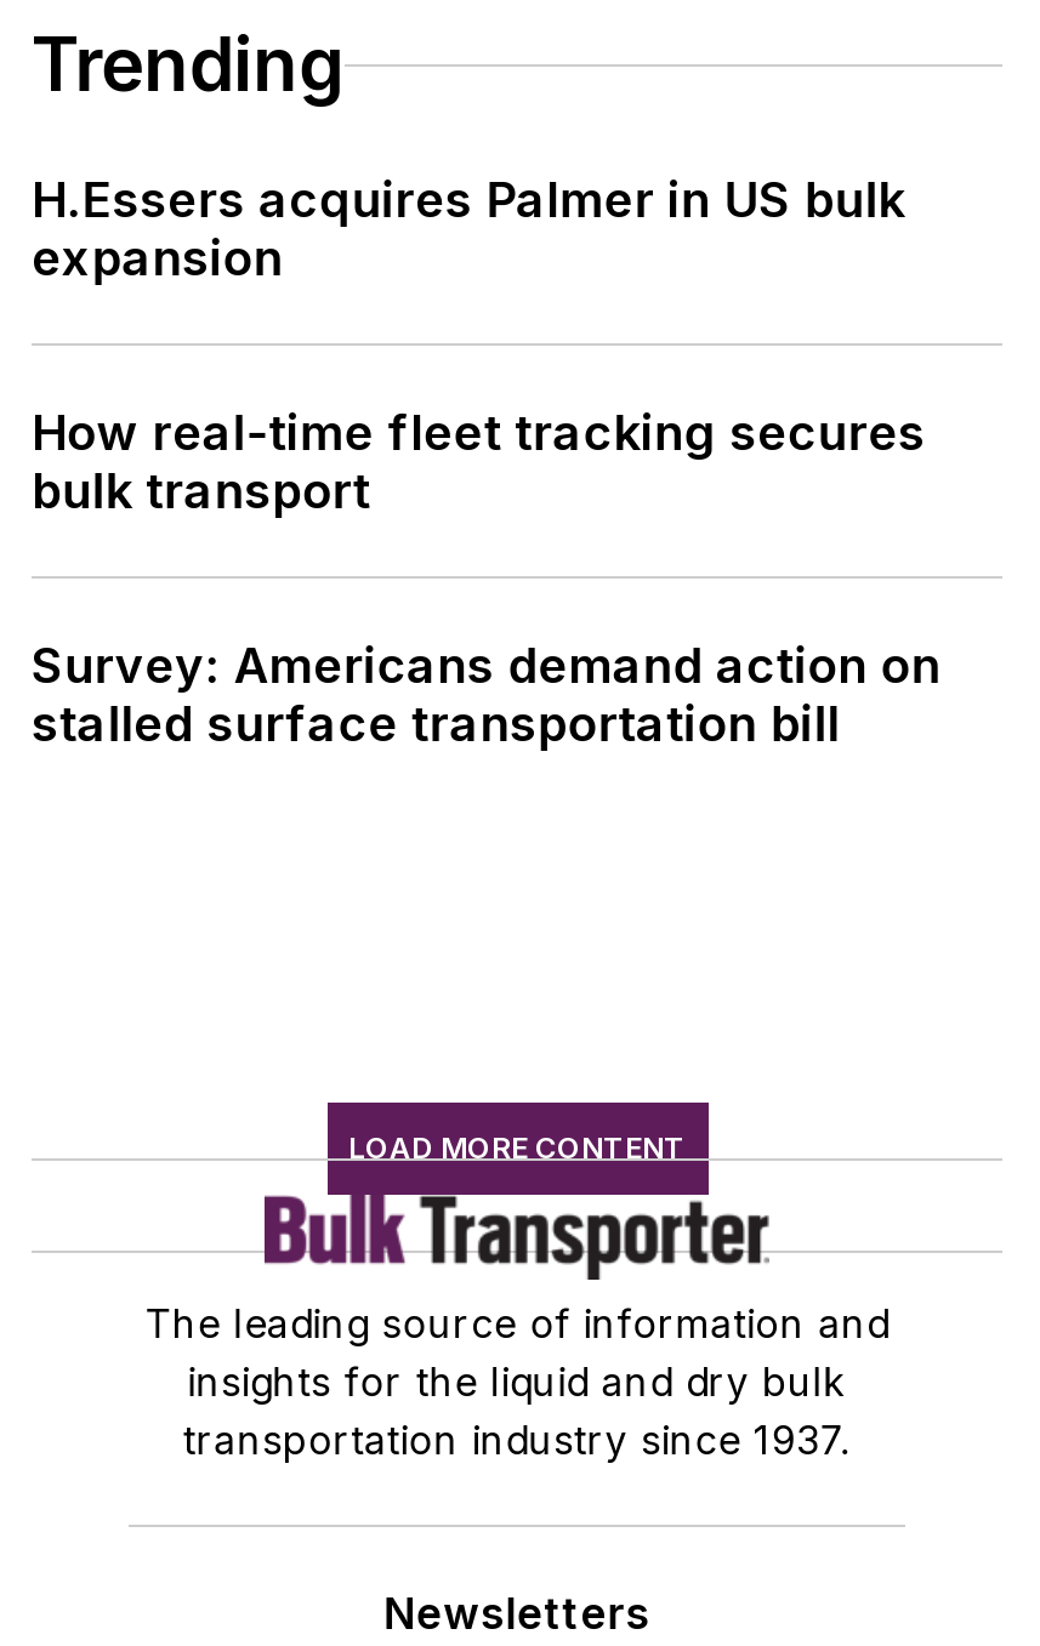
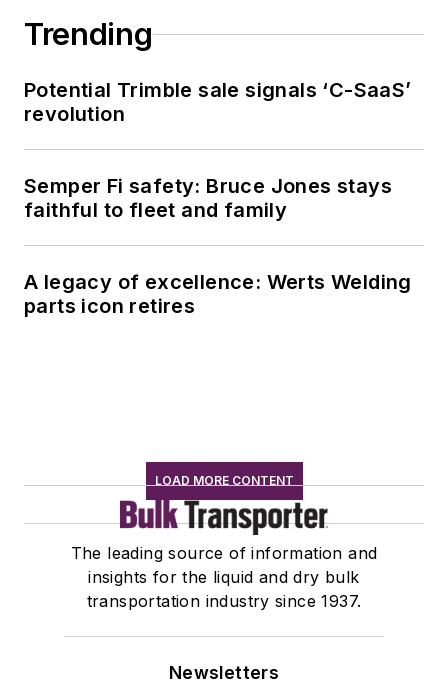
[32,172,905,288] H.Essers acquires Palmer in US bulk | expansion -> [24,78,412,126] Potential Trimble sale signals ‘C-SaaS’ | revolution
[32,404,926,521] How real-time fleet tracking secures | bulk transport -> [24,174,392,222] Semper Fi safety: Bruce Jones stays | faithful to fleet and family
[32,637,941,754] Survey: Americans demand action on | stalled surface transportation bill -> [24,270,412,318] A legacy of excellence: Werts Welding | parts icon retires

